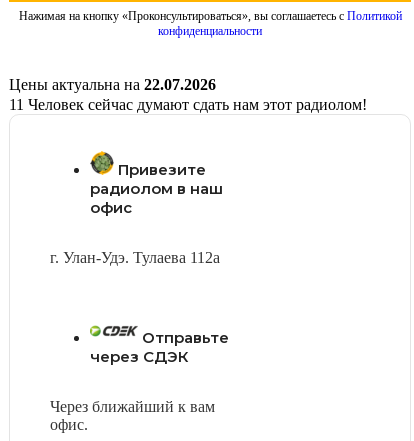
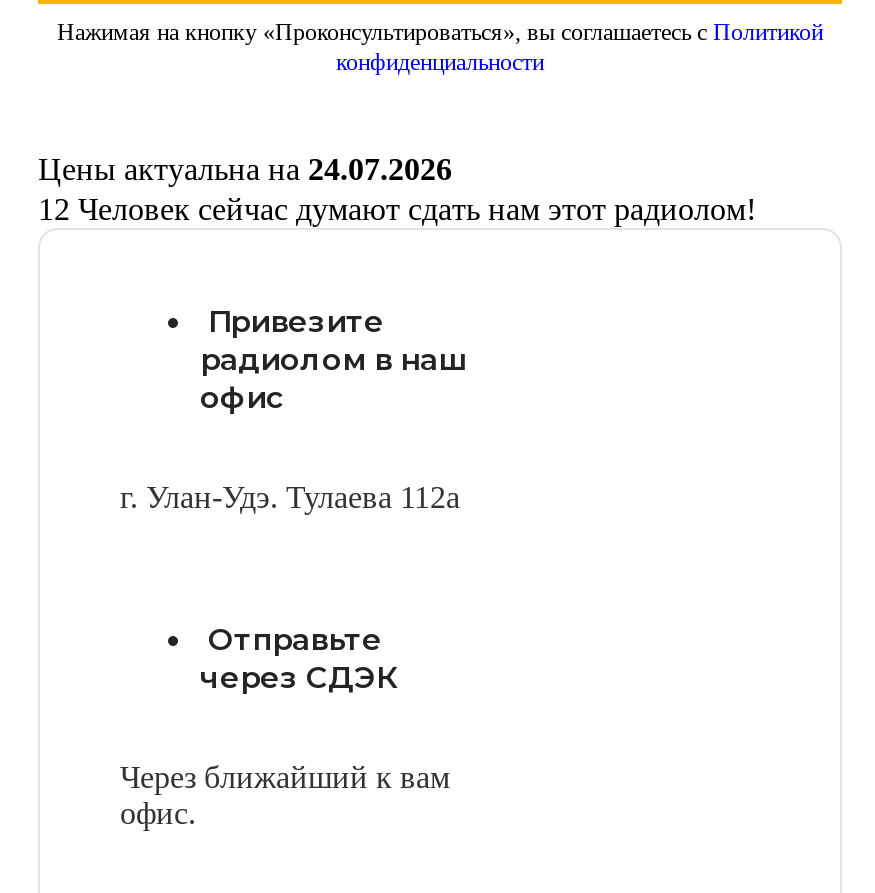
[9,75,216,92] Цены актуальна на 22.07.2026 -> [38,152,452,186] Цены актуальна на 24.07.2026
[9,95,367,112] 11 Человек сейчас думают сдать нам этот радиолом! -> [38,192,756,226] 12 Человек сейчас думают сдать нам этот радиолом!

